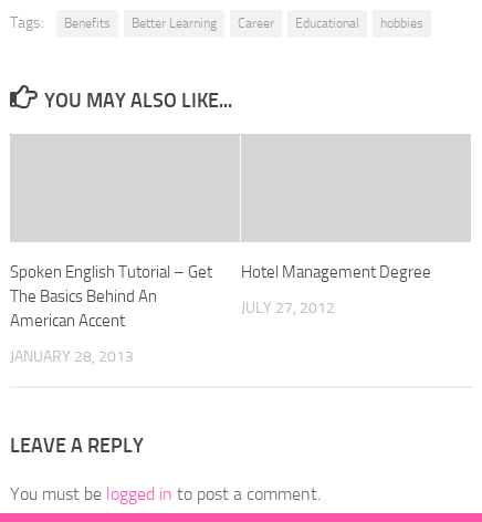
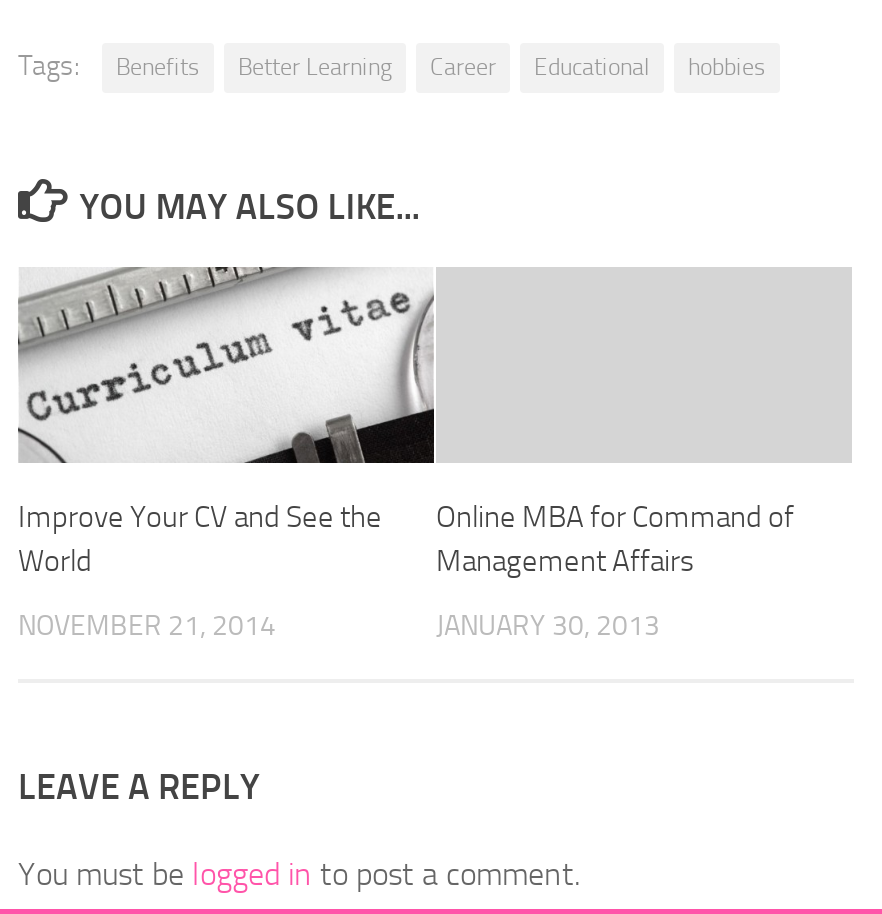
none -> [18,267,436,441] [image]
[10,262,212,331] Spoken English Tutorial – Get | The Basics Behind An | American Accent -> [18,499,382,579] Improve Your CV and See the | World
[241,262,431,282] Hotel Management Degree -> [436,499,794,579] Online MBA for Command of | Management Affairs
[241,299,335,317] JULY 27, 2012 -> [436,609,660,643] JANUARY 30, 2013
[10,347,134,366] JANUARY 28, 2013 -> [18,609,276,643] NOVEMBER 21, 2014

